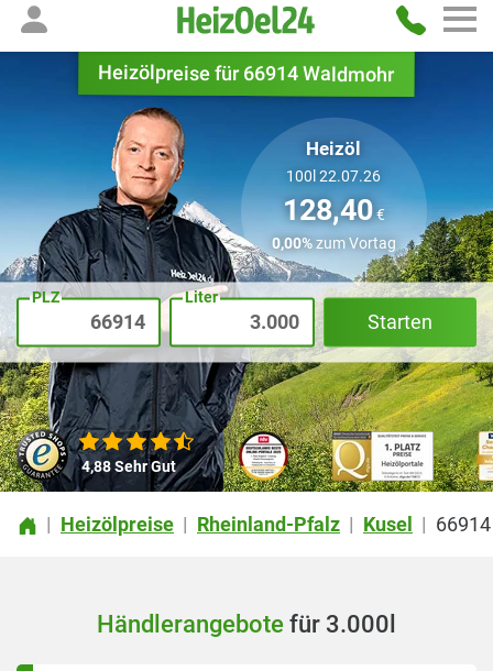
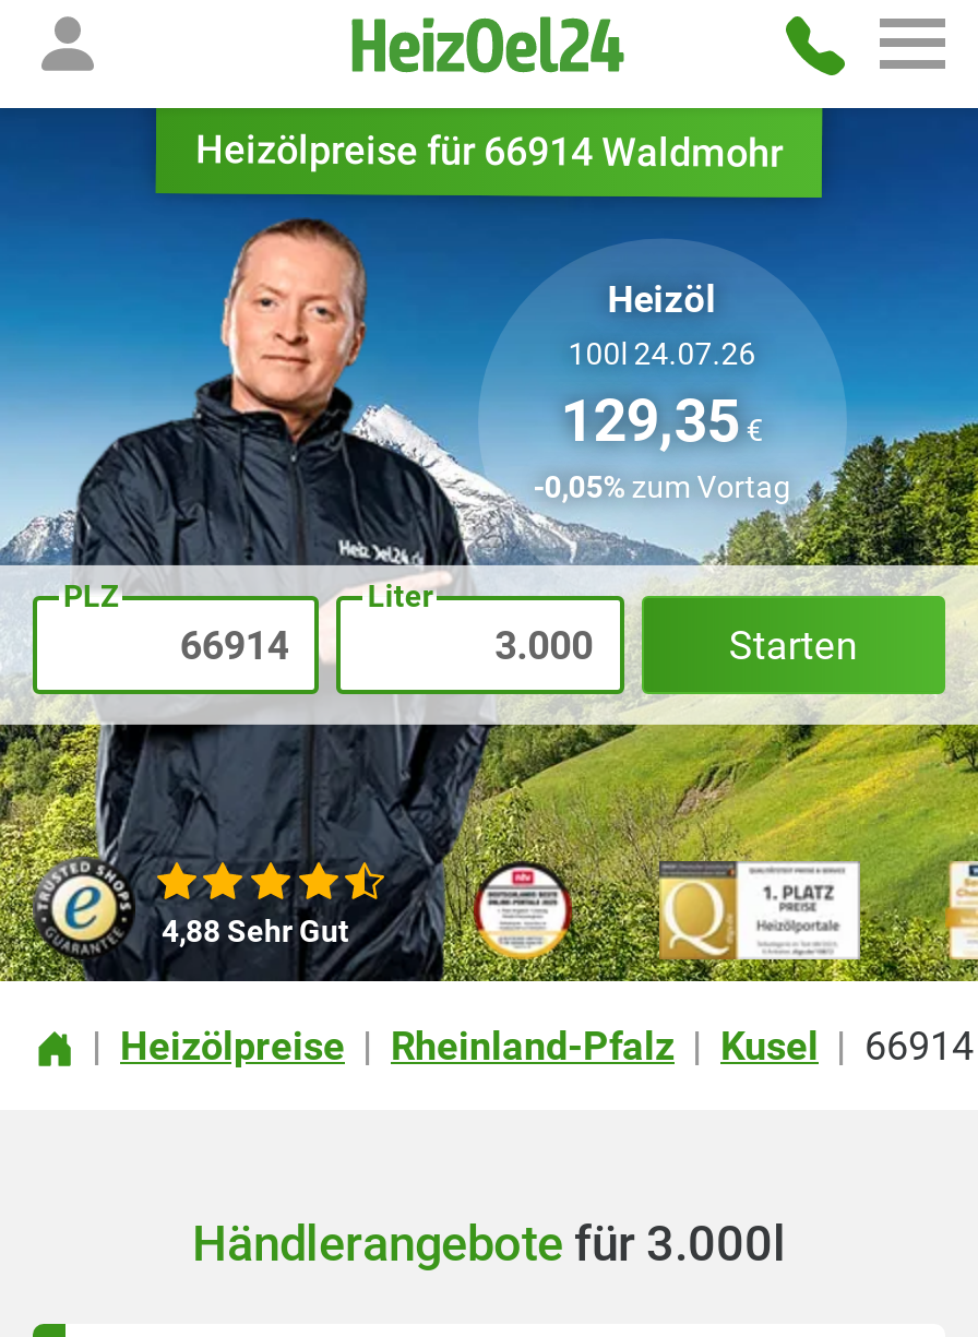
[286,167,381,185] 100l 22.07.26 -> [568,337,756,372] 100l 24.07.26
[283,193,385,228] 128,40 € -> [561,387,764,457] 129,35 €
[272,234,396,252] 0,00% zum Vortag -> [533,470,791,505] -0,05% zum Vortag

